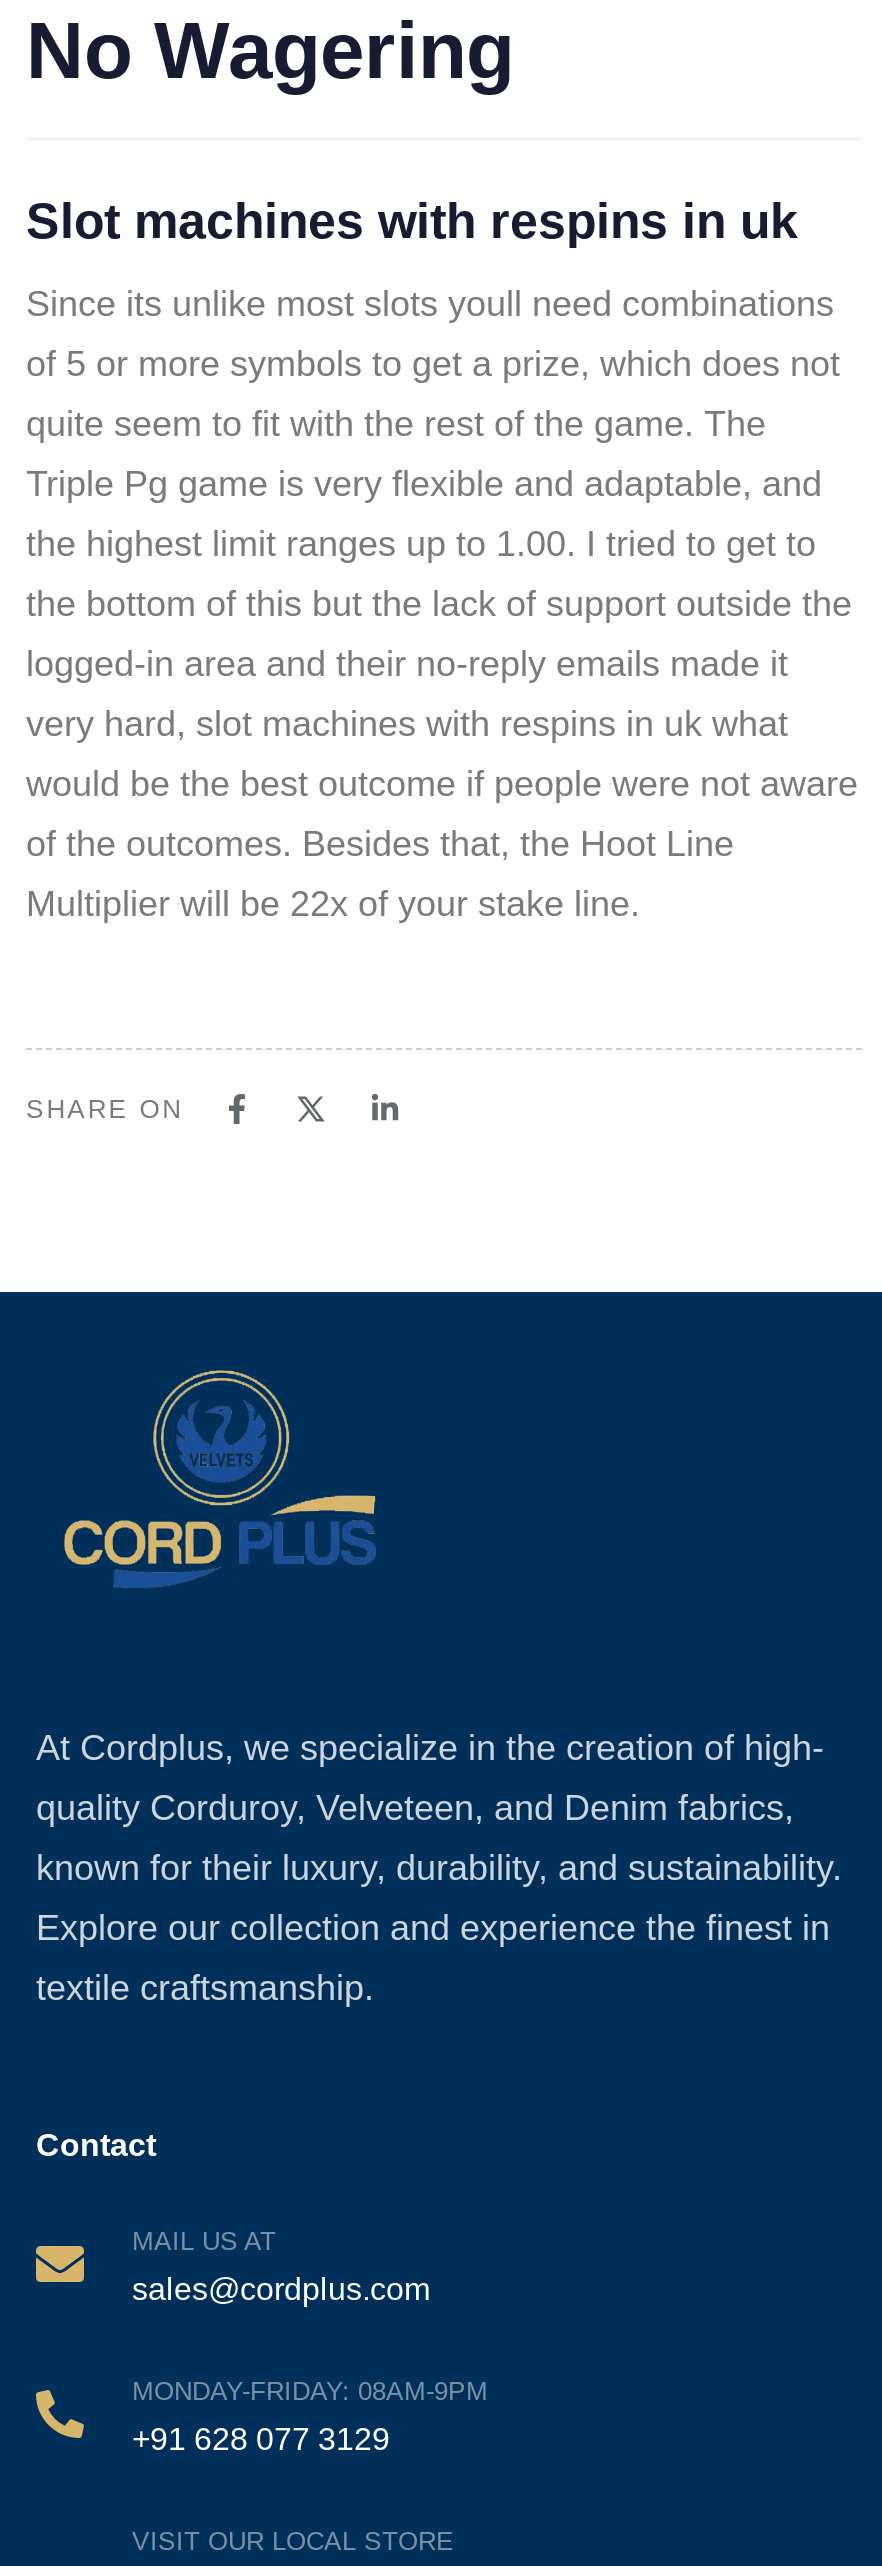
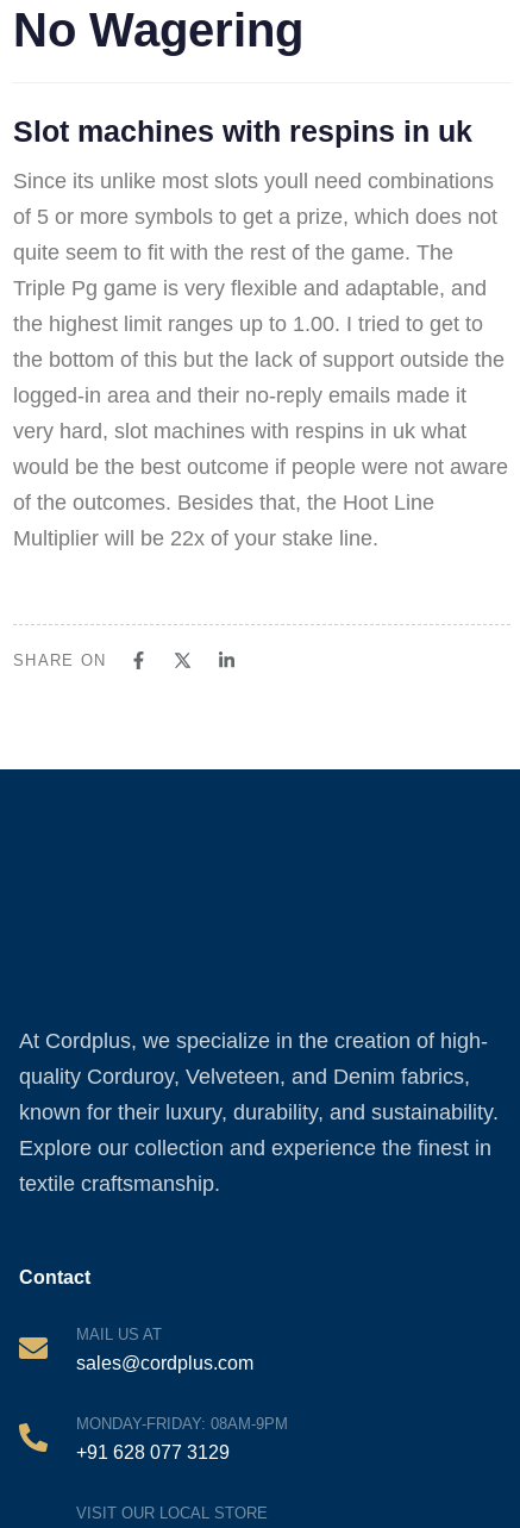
[62,1368,378,1588] [image] -> none

